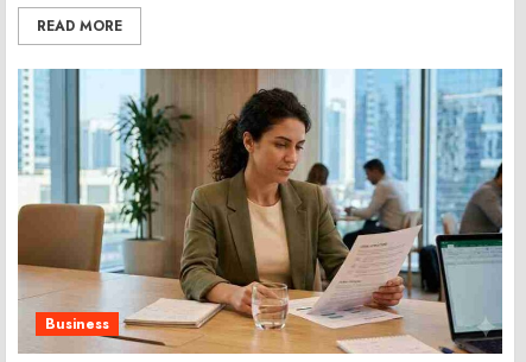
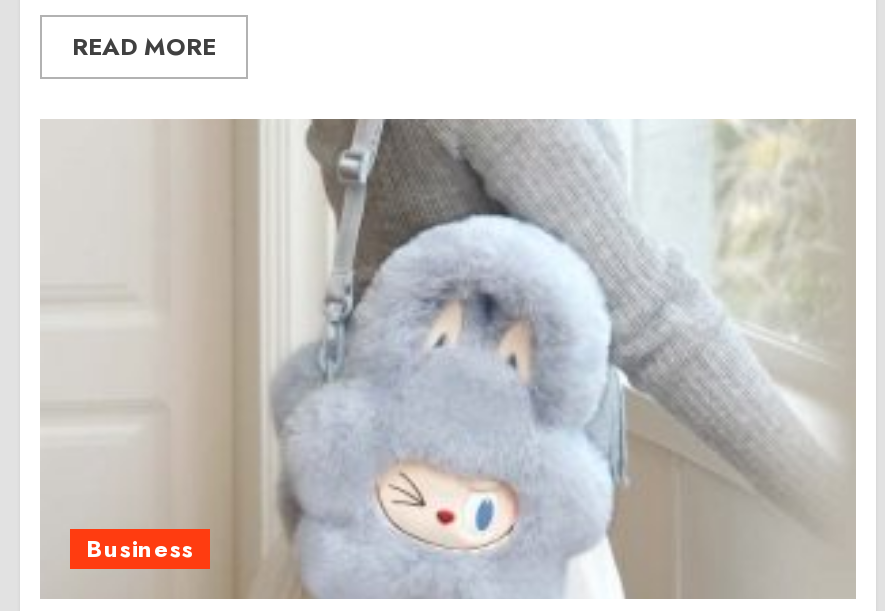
[17,68,503,355] [image] -> [40,117,858,601] [image]

